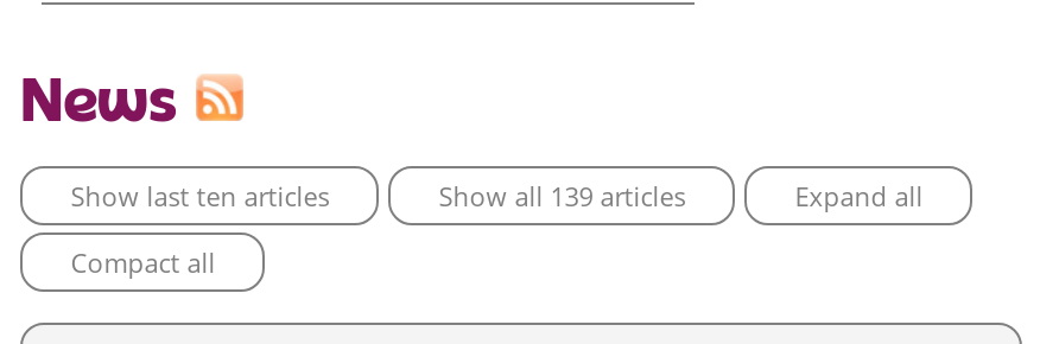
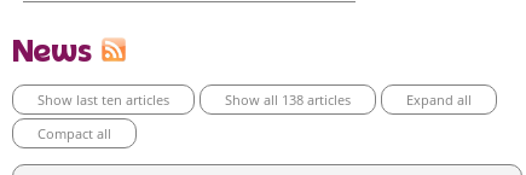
[439,178,686,214] Show all 139 articles -> [225,91,351,109] Show all 138 articles

